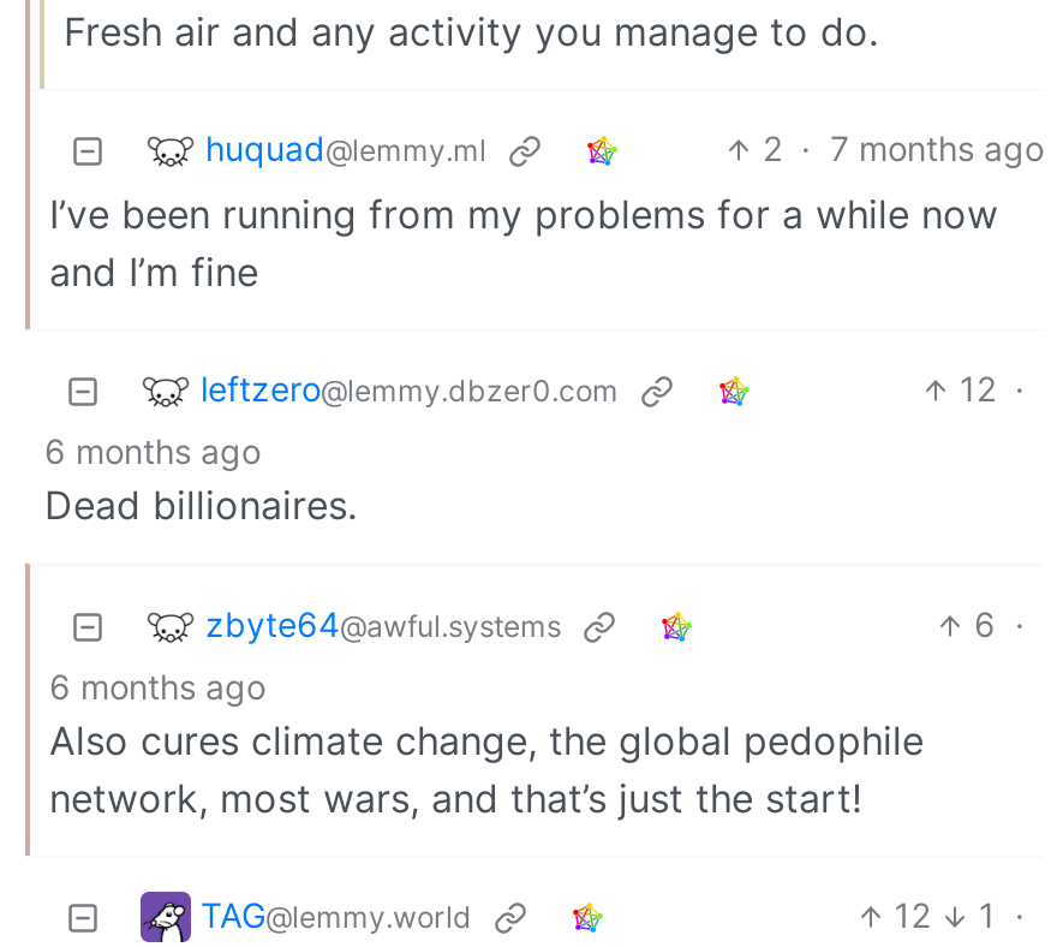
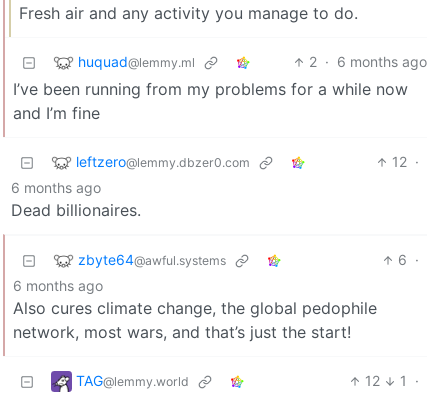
[763,128,1044,169] 2 · 7 months ago -> [309,53,427,70] 2 · 6 months ago

